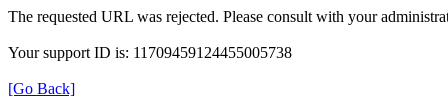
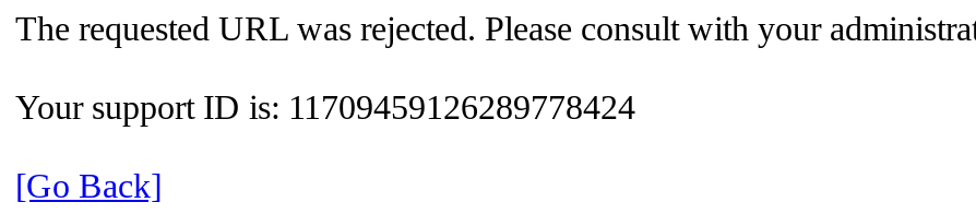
[8,44,292,61] Your support ID is: 11709459124455005738 -> [15,88,635,126] Your support ID is: 11709459126289778424

